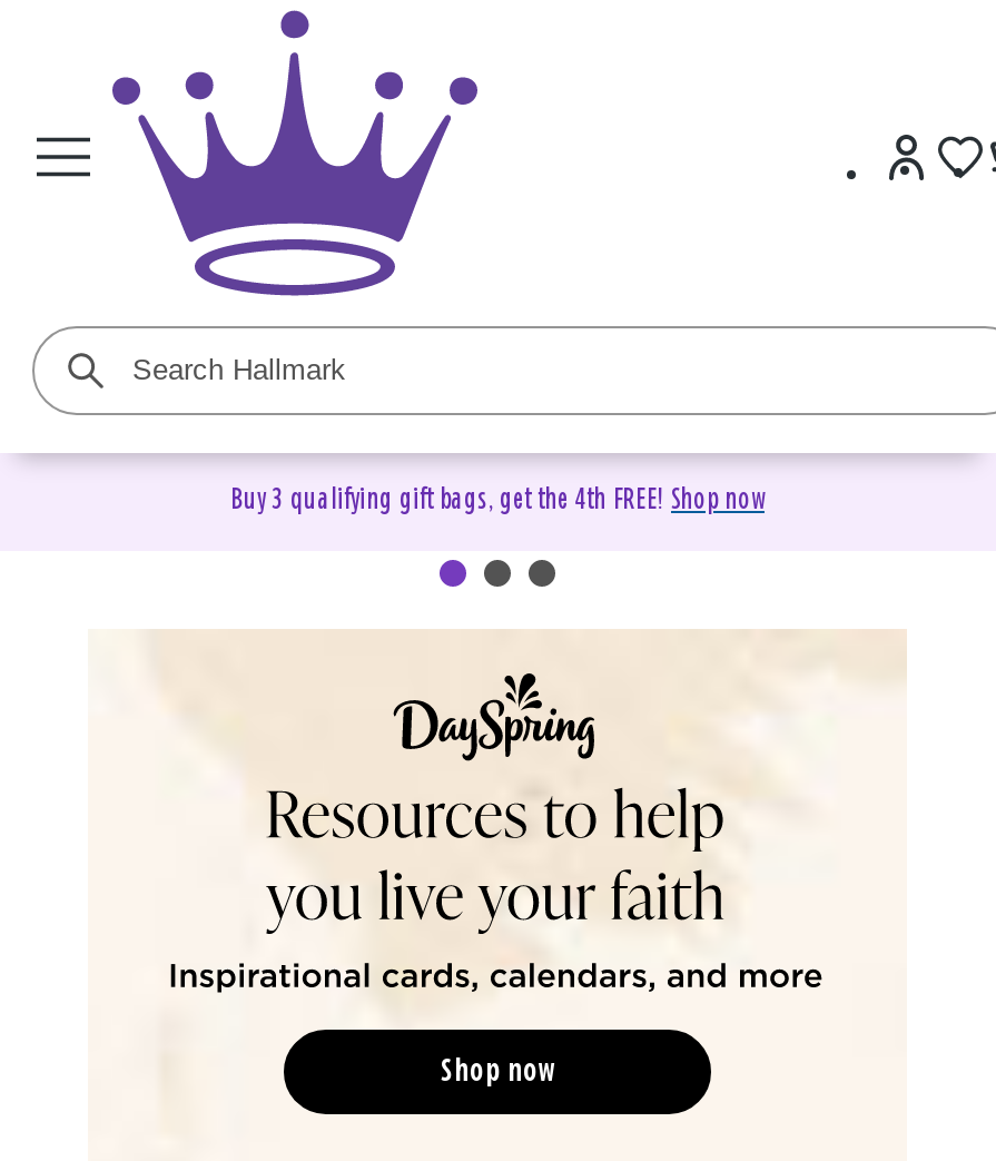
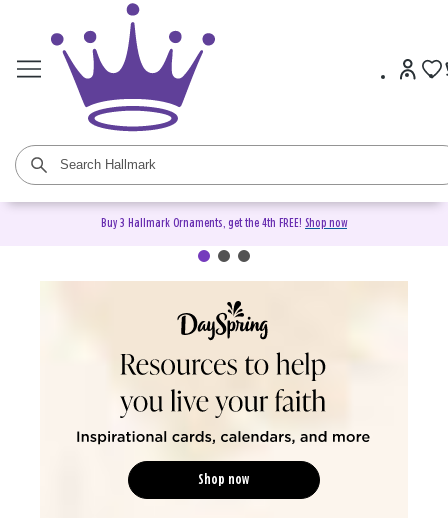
[230,487,765,516] Buy 3 qualifying gift bags, get the 4th FREE! Shop now -> [101,217,347,230] Buy 3 Hallmark Ornaments, get the 4th FREE! Shop now

